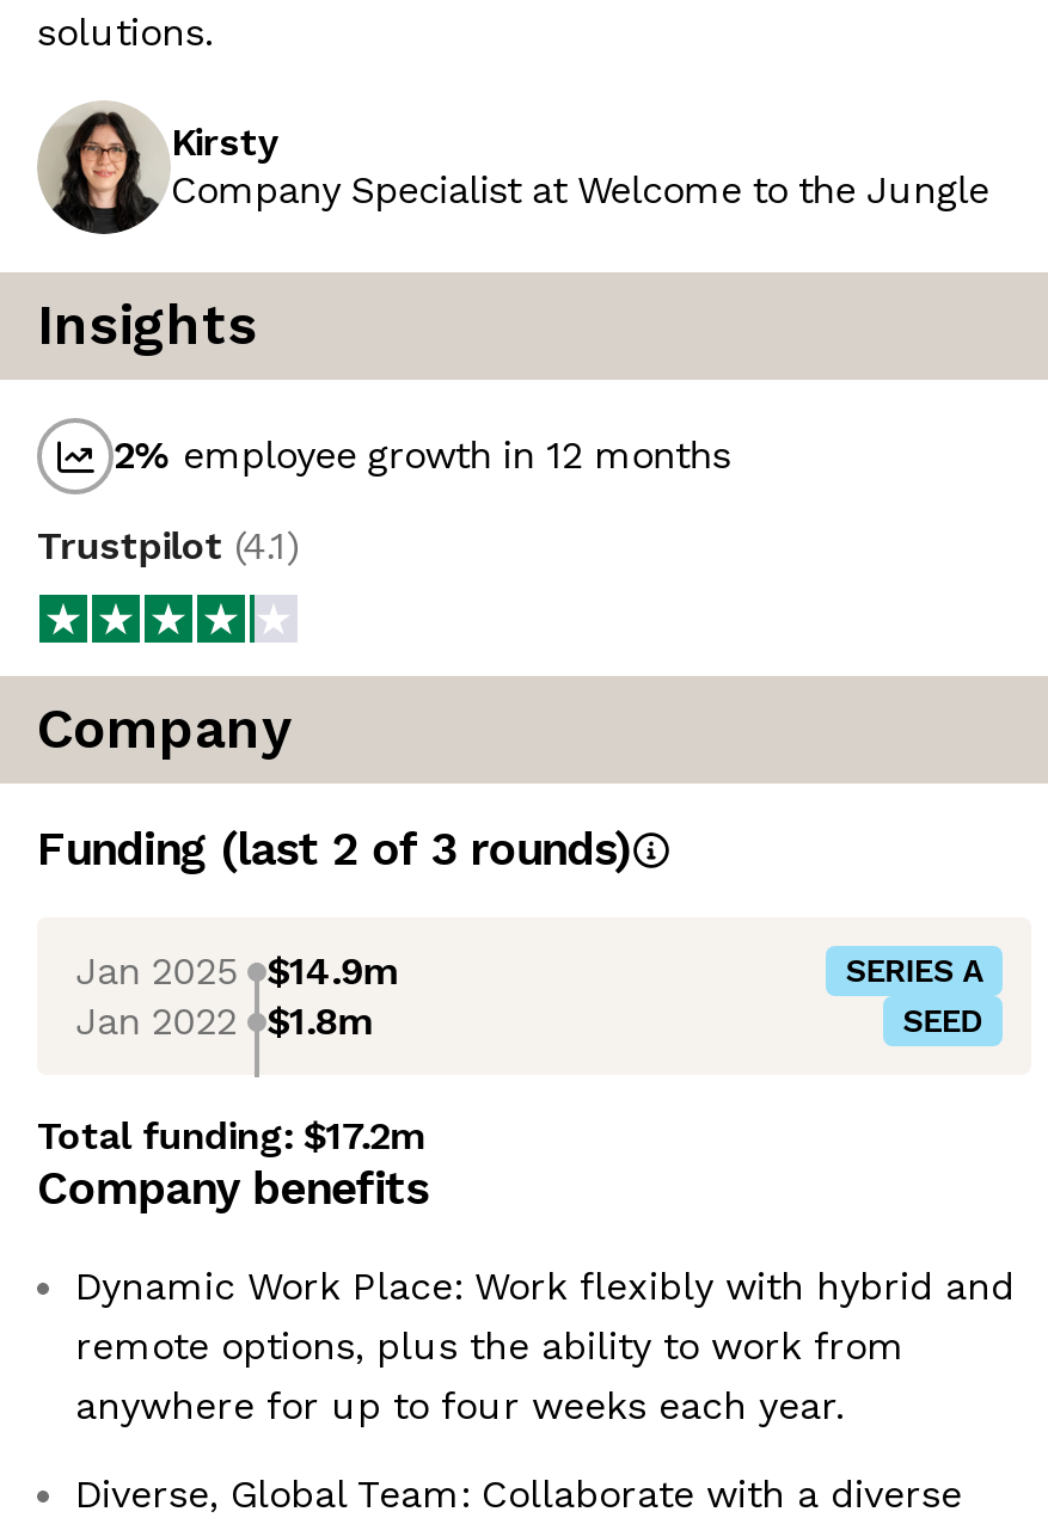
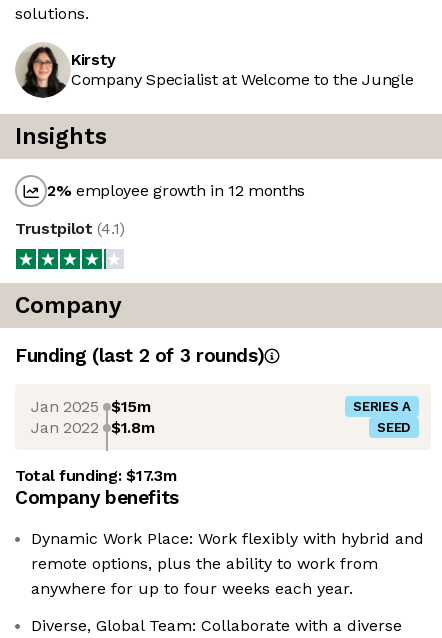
[76,947,396,993] Jan 2025 $14.9m -> [31,396,151,415] Jan 2025 $15m
[37,1113,423,1159] Total funding: $17.2m -> [15,466,176,485] Total funding: $17.3m

